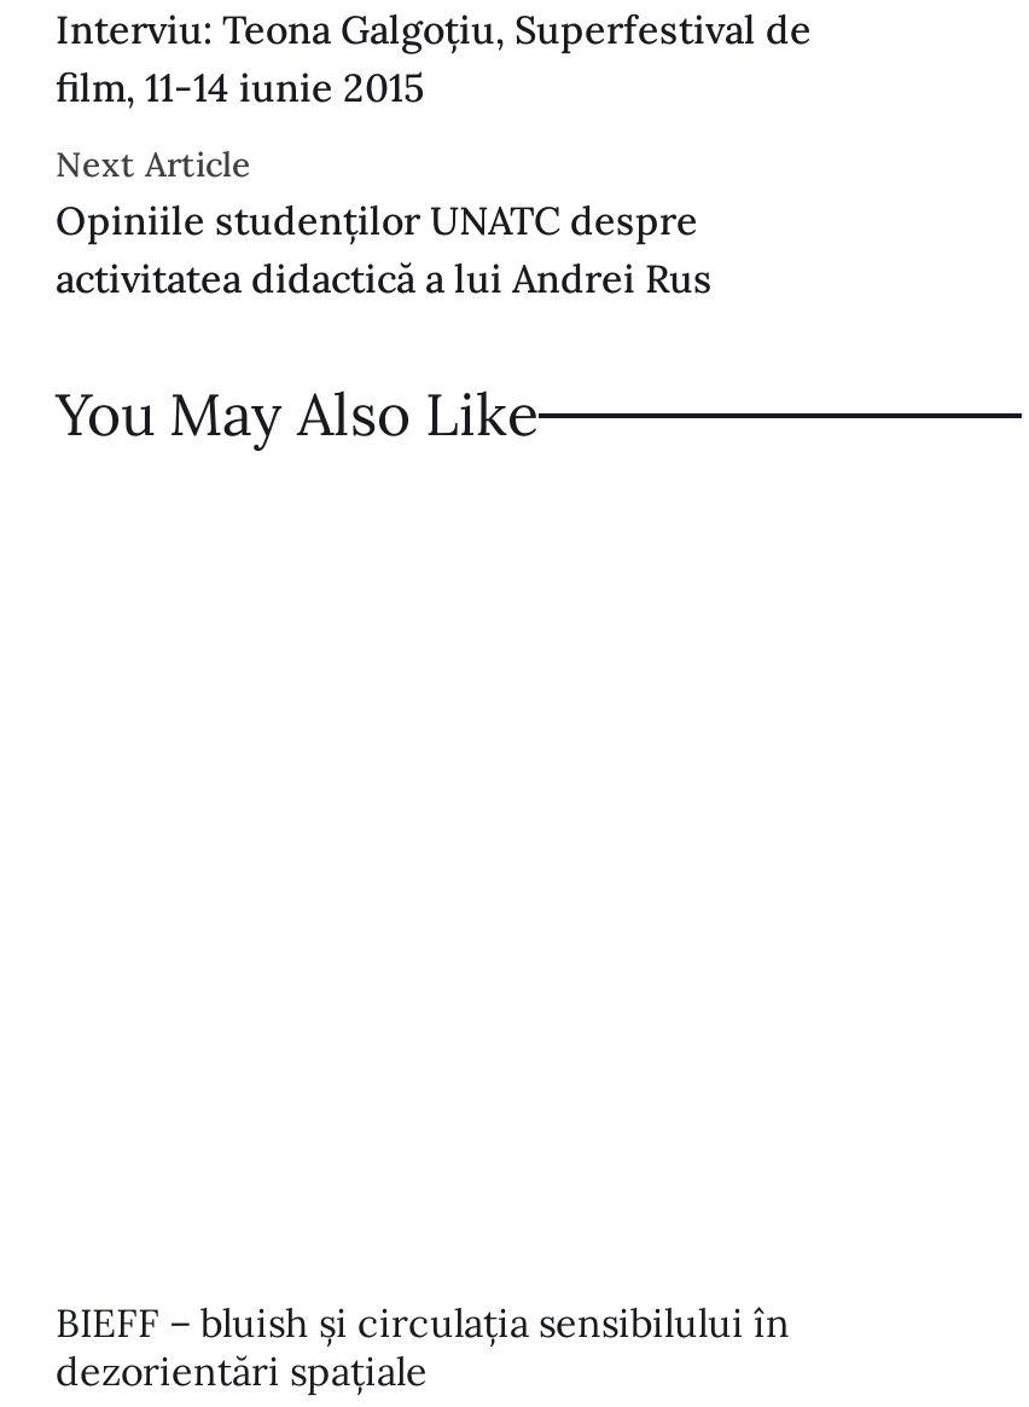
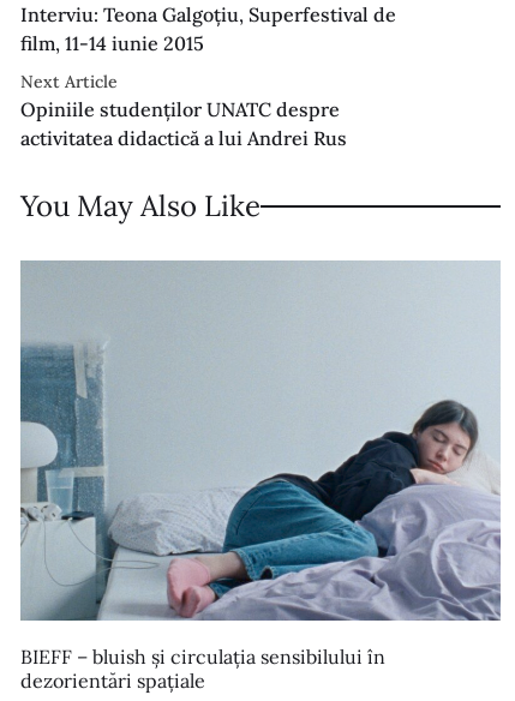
none -> [19,259,502,622] [image]

